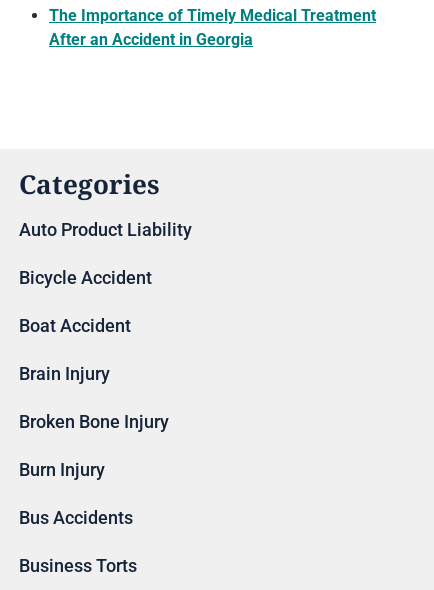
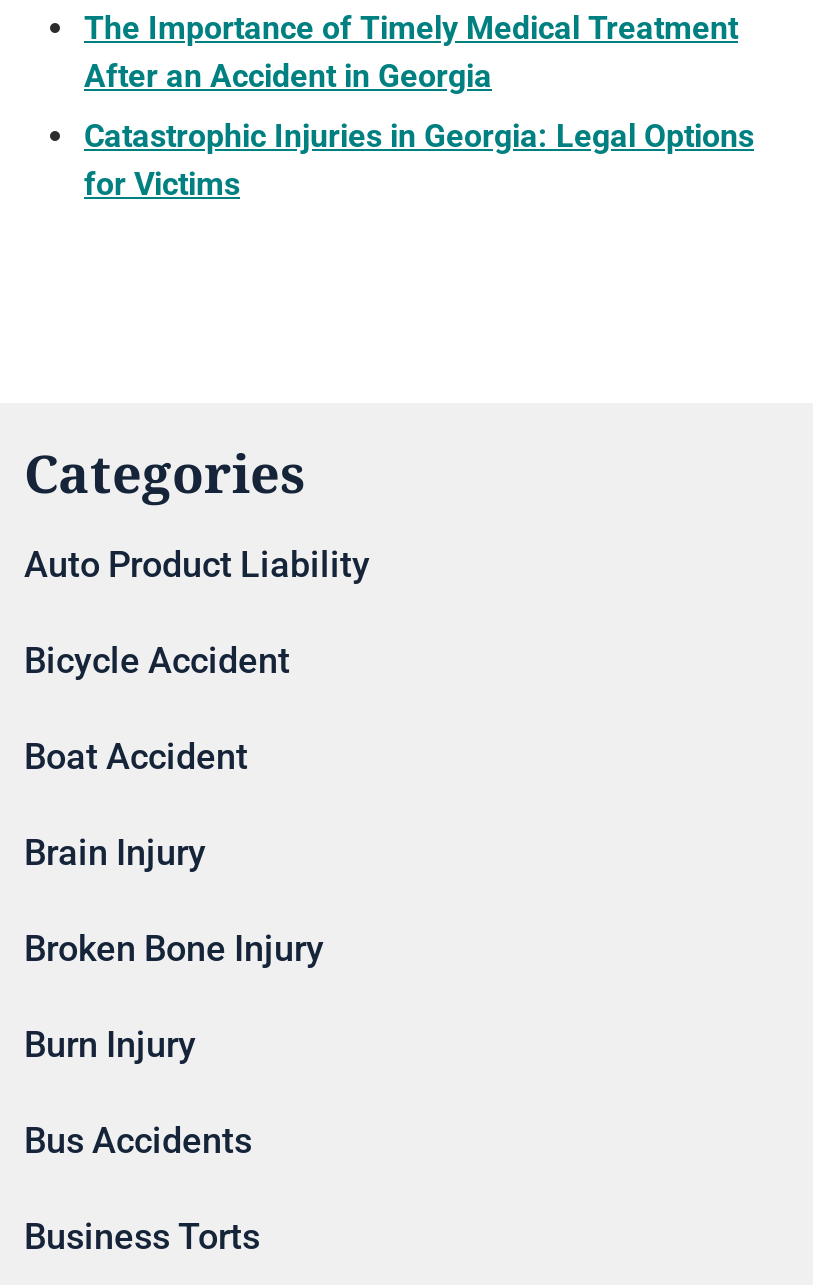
none -> [84,118,754,204] Catastrophic Injuries in Georgia: Legal Options | for Victims

